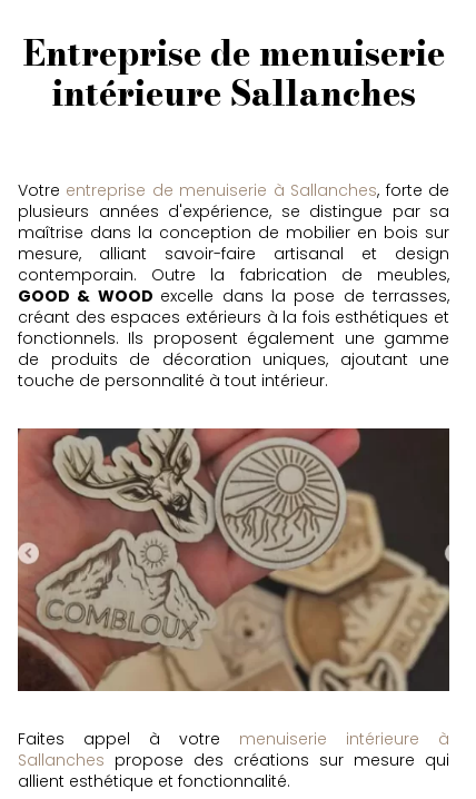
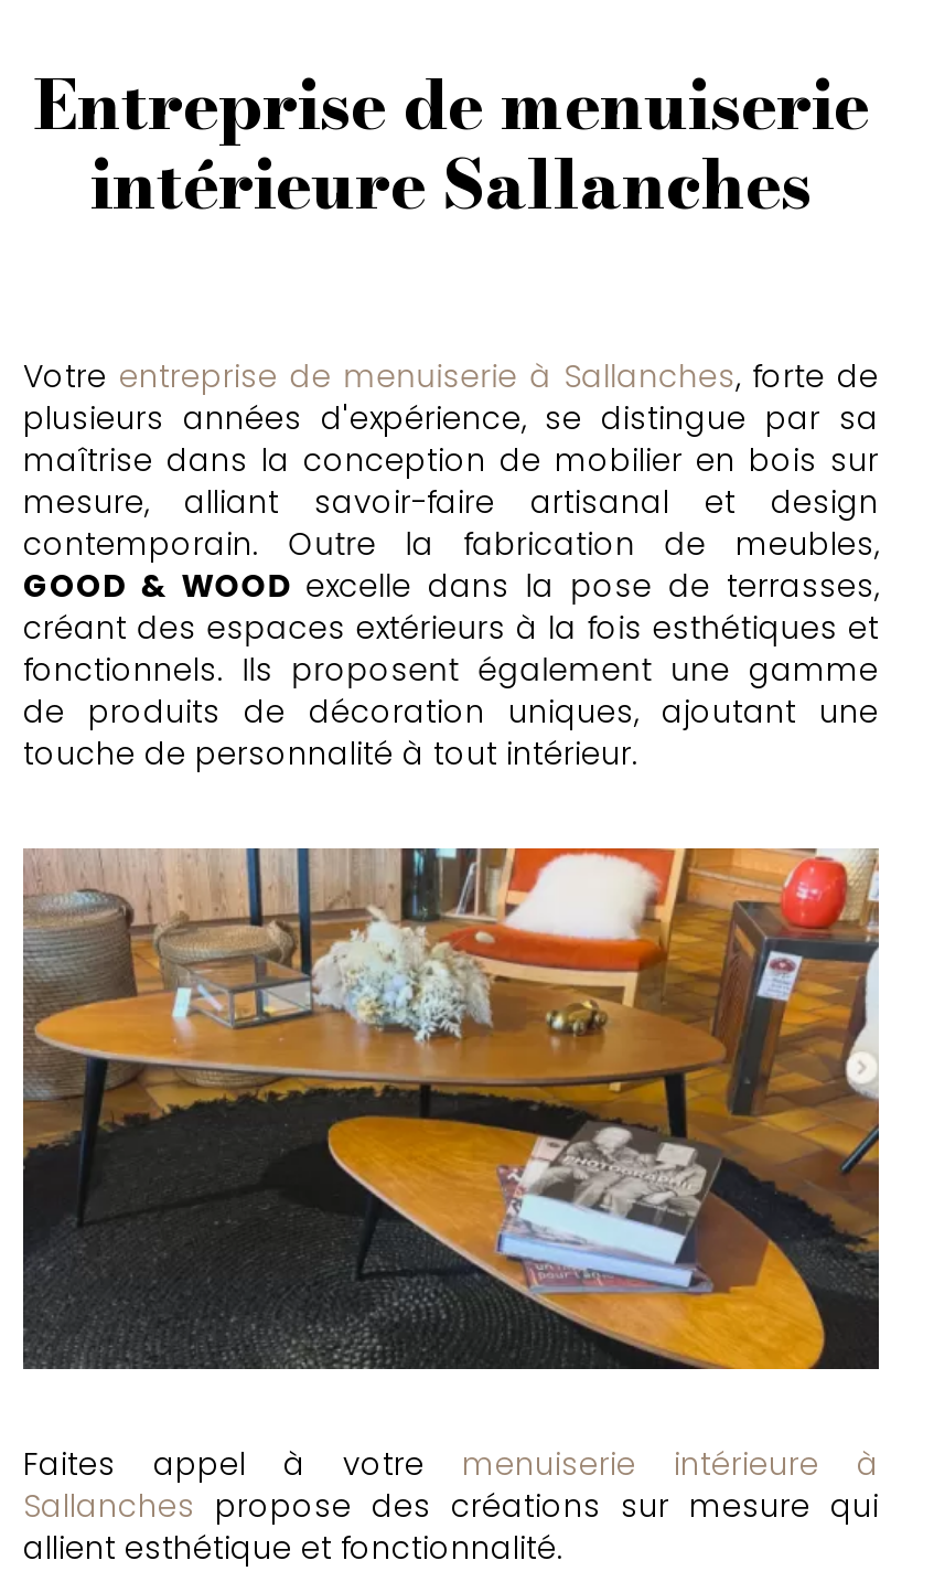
[17,427,450,692] [image] -> [21,846,881,1371] [image]

